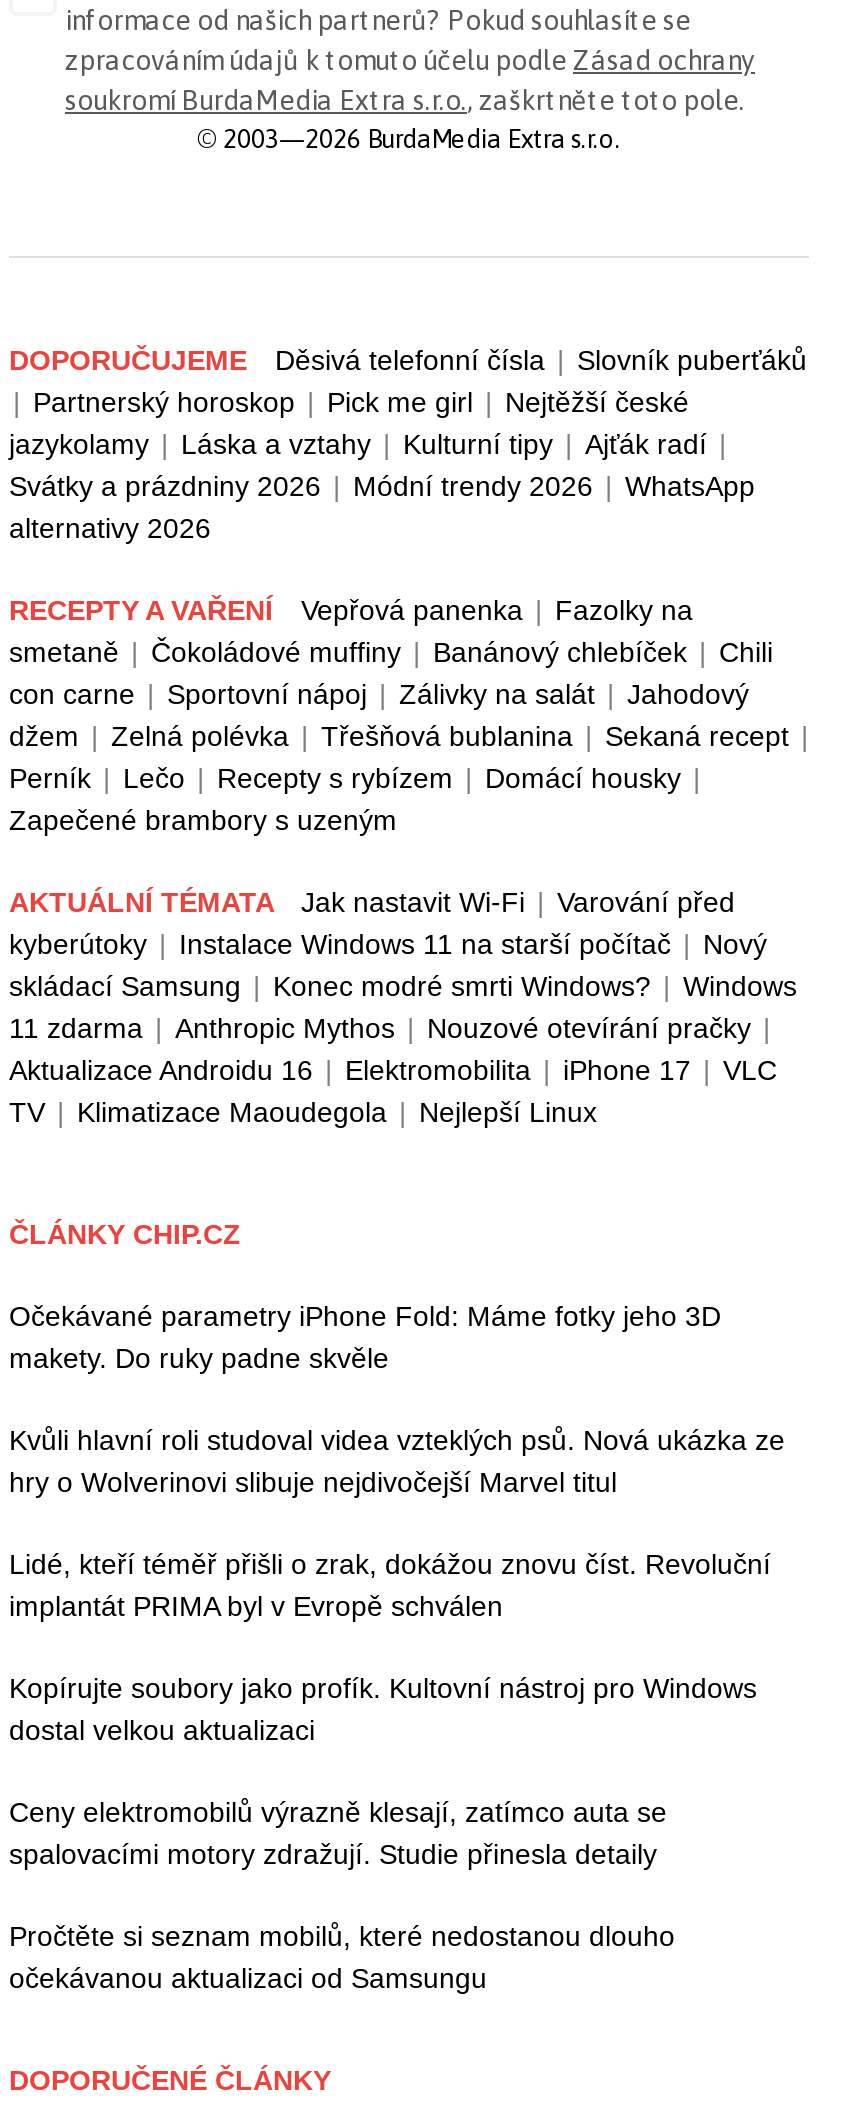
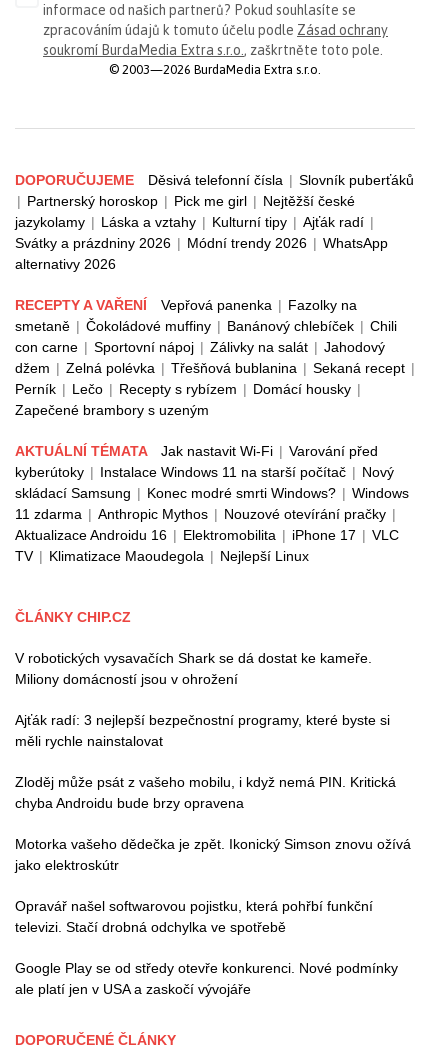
[9,1300,721,1374] Očekávané parametry iPhone Fold: Máme fotky jeho 3D | makety. Do ruky padne skvěle -> [15,650,372,687] V robotických vysavačích Shark se dá dostat ke kameře. | Miliony domácností jsou v ohrožení
[9,1424,785,1498] Kvůli hlavní roli studoval videa vzteklých psů. Nová ukázka ze | hry o Wolverinovi slibuje nejdivočejší Marvel titul -> [15,712,390,749] Ajťák radí: 3 nejlepší bezpečnostní programy, které byste si | měli rychle nainstalovat
[9,1548,771,1622] Lidé, kteří téměř přišli o zrak, dokážou znovu číst. Revoluční | implantát PRIMA byl v Evropě schválen -> [15,774,396,811] Zloděj může psát z vašeho mobilu, i když nemá PIN. Kritická | chyba Androidu bude brzy opravena
[9,1672,757,1746] Kopírujte soubory jako profík. Kultovní nástroj pro Windows | dostal velkou aktualizaci -> [15,836,411,873] Motorka vašeho dědečka je zpět. Ikonický Simson znovu ožívá | jako elektroskútr
[9,1796,667,1870] Ceny elektromobilů výrazně klesají, zatímco auta se | spalovacími motory zdražují. Studie přinesla detaily -> [15,898,373,935] Opravář našel softwarovou pojistku, která pohřbí funkční | televizi. Stačí drobná odchylka ve spotřebě
[9,1920,675,1994] Pročtěte si seznam mobilů, které nedostanou dlouho | očekávanou aktualizaci od Samsungu -> [15,960,398,997] Google Play se od středy otevře konkurenci. Nové podmínky | ale platí jen v USA a zaskočí vývojáře

